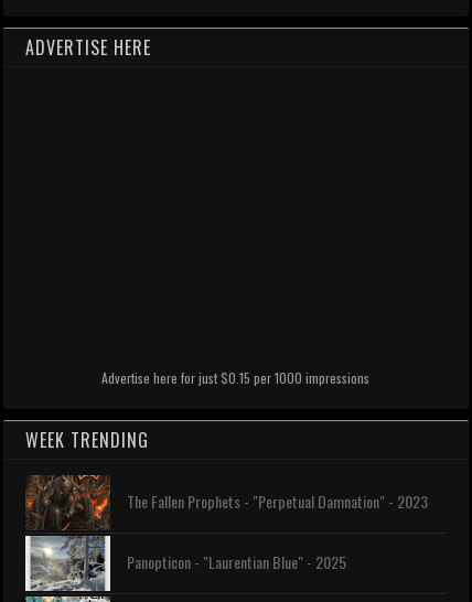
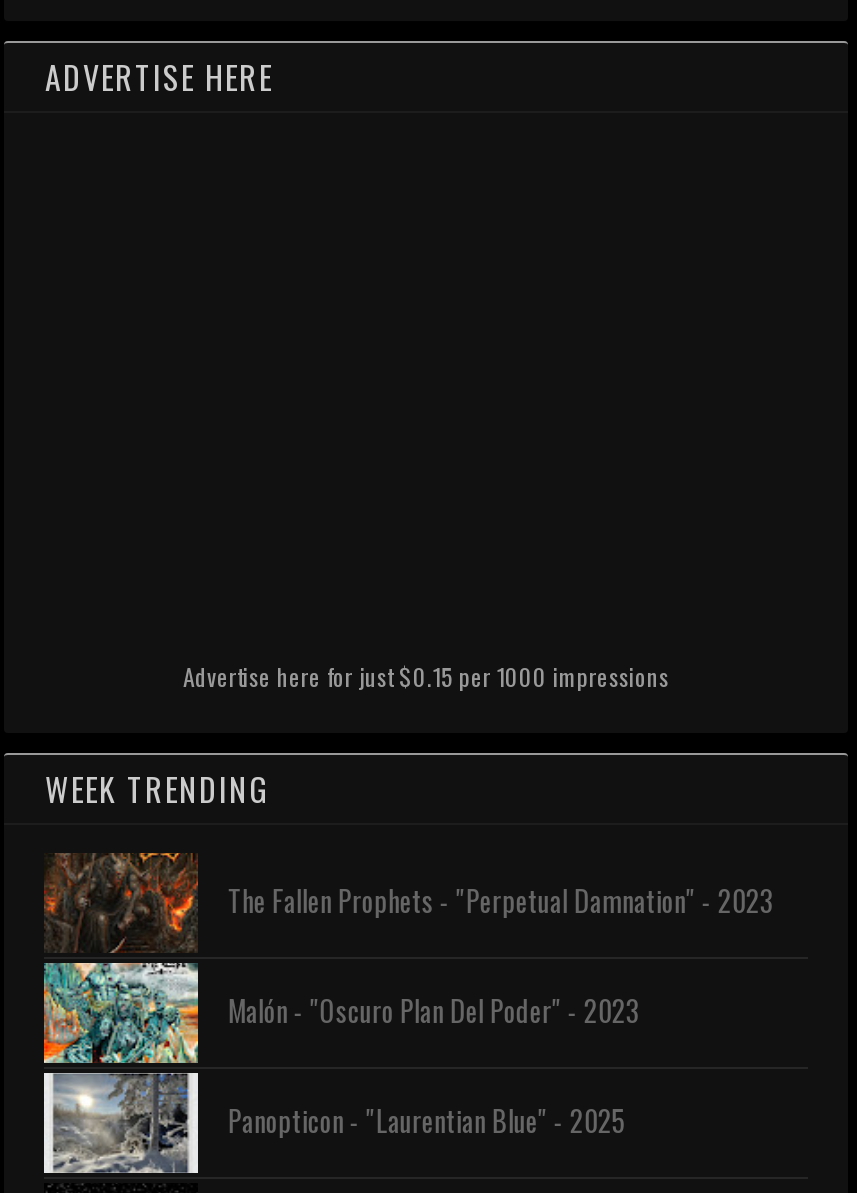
none -> [42,961,640,1065] [image] | Malón - "Oscuro Plan Del Poder" - 2023

